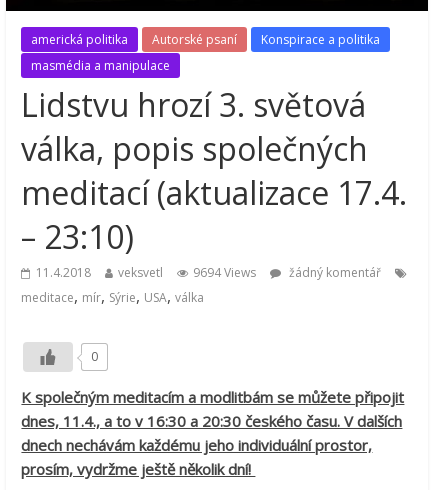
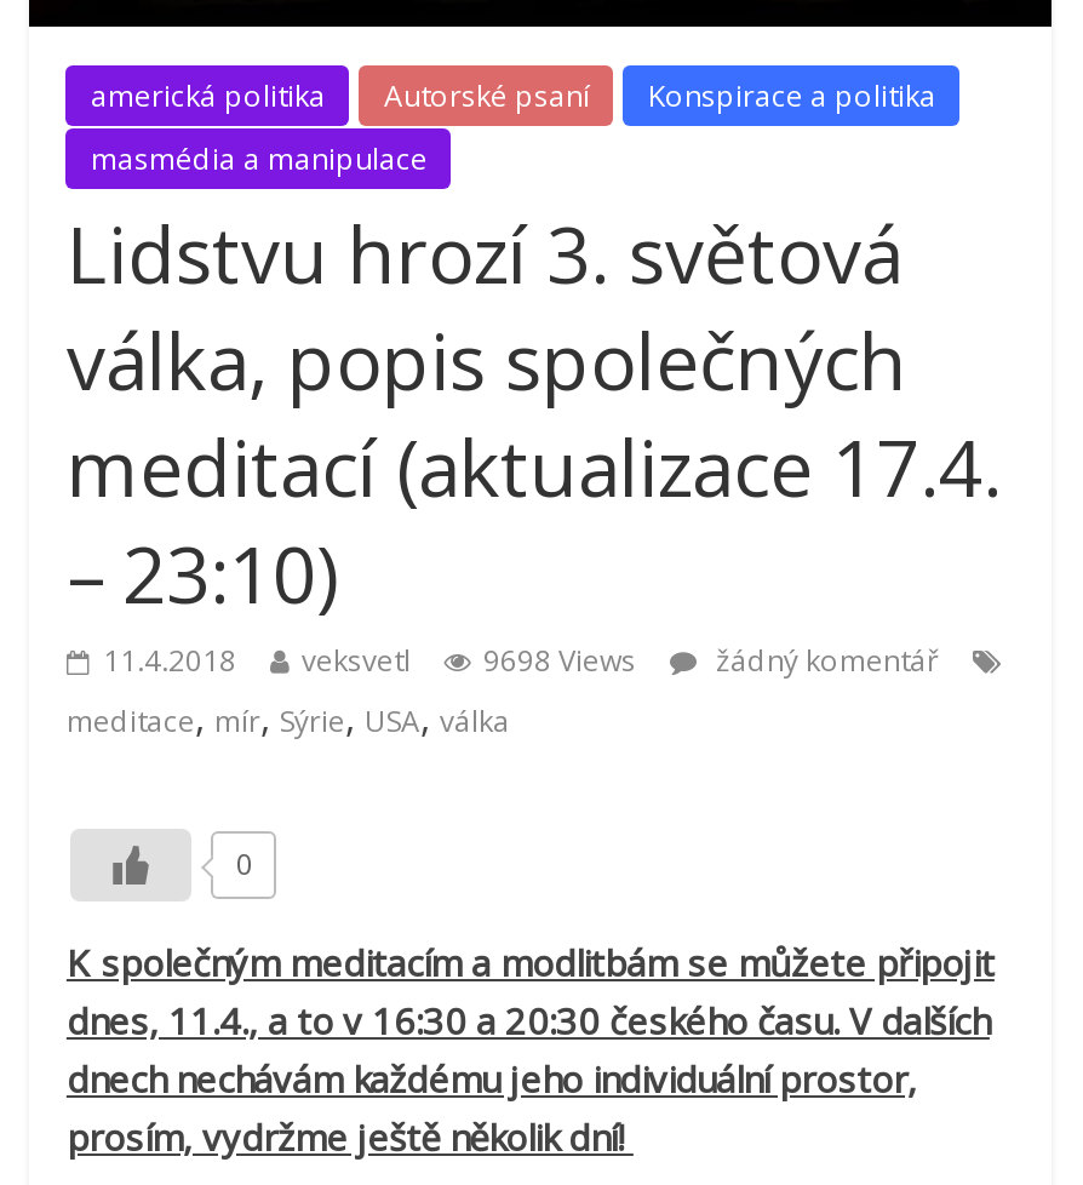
[36,264,381,281] 11.4.2018 veksvetl 9694 Views žádný komentář -> [103,640,939,681] 11.4.2018 veksvetl 9698 Views žádný komentář

